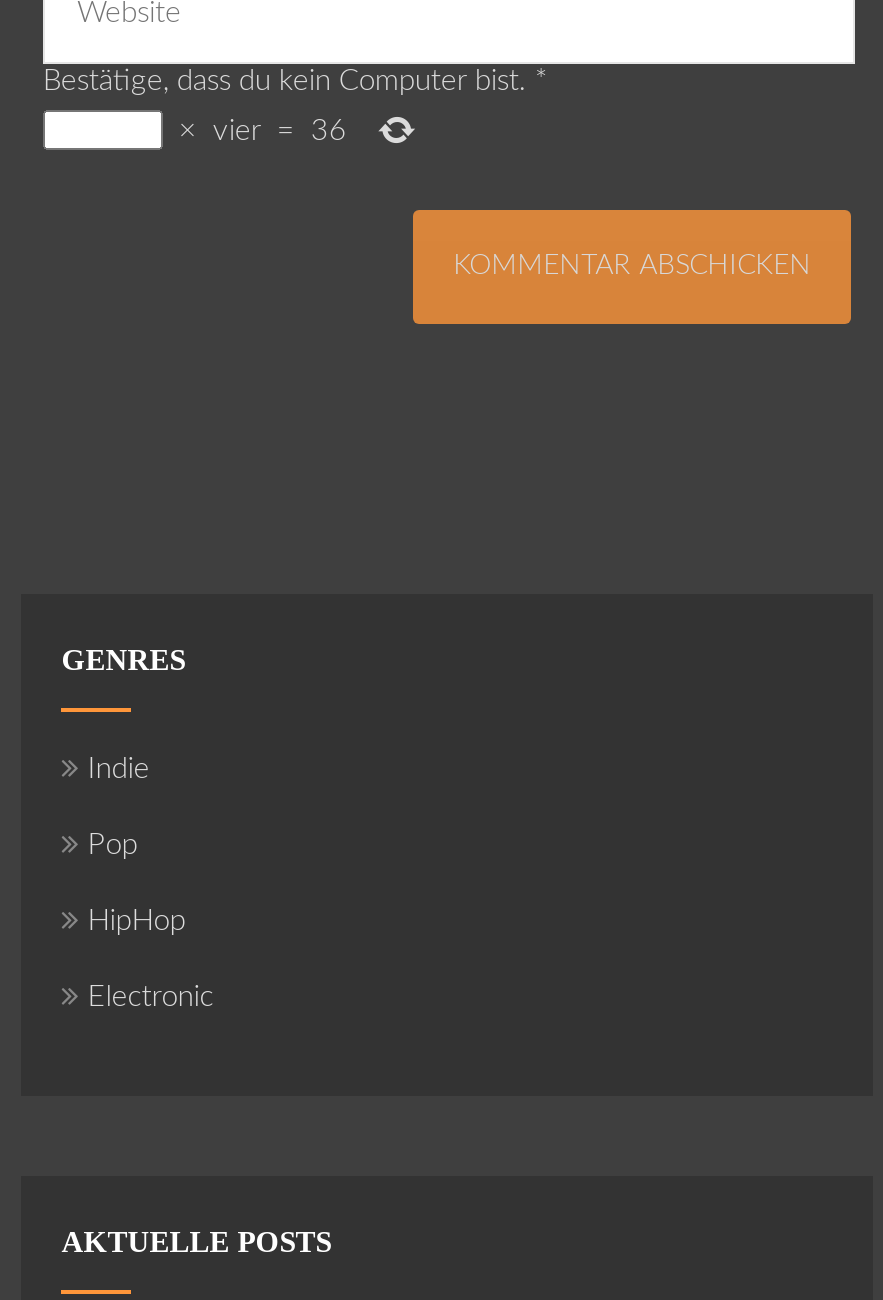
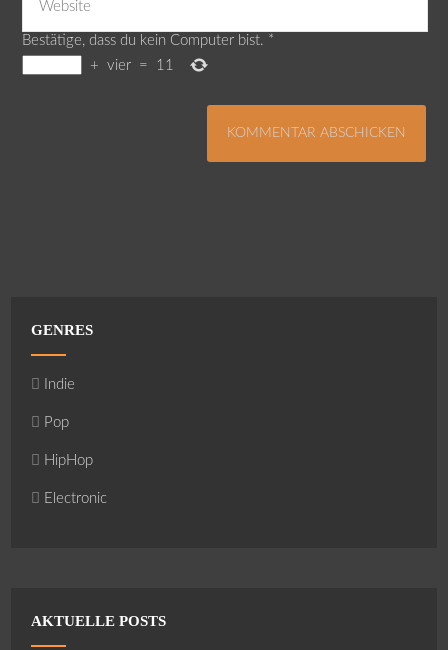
[171,115,347,145] × vier = 36 -> [86,58,174,73] + vier = 11

